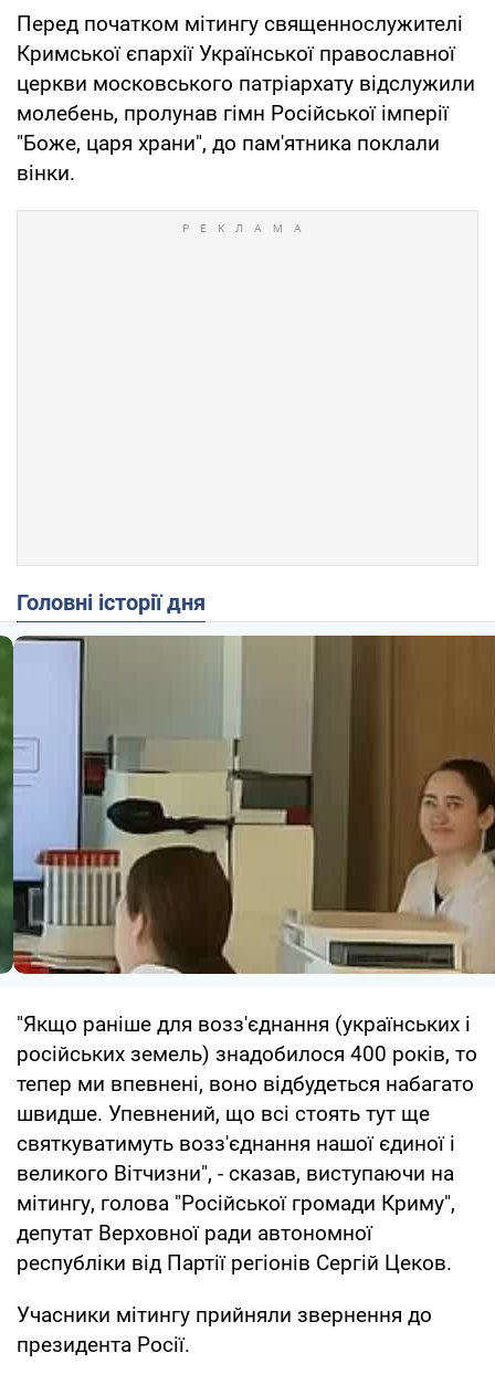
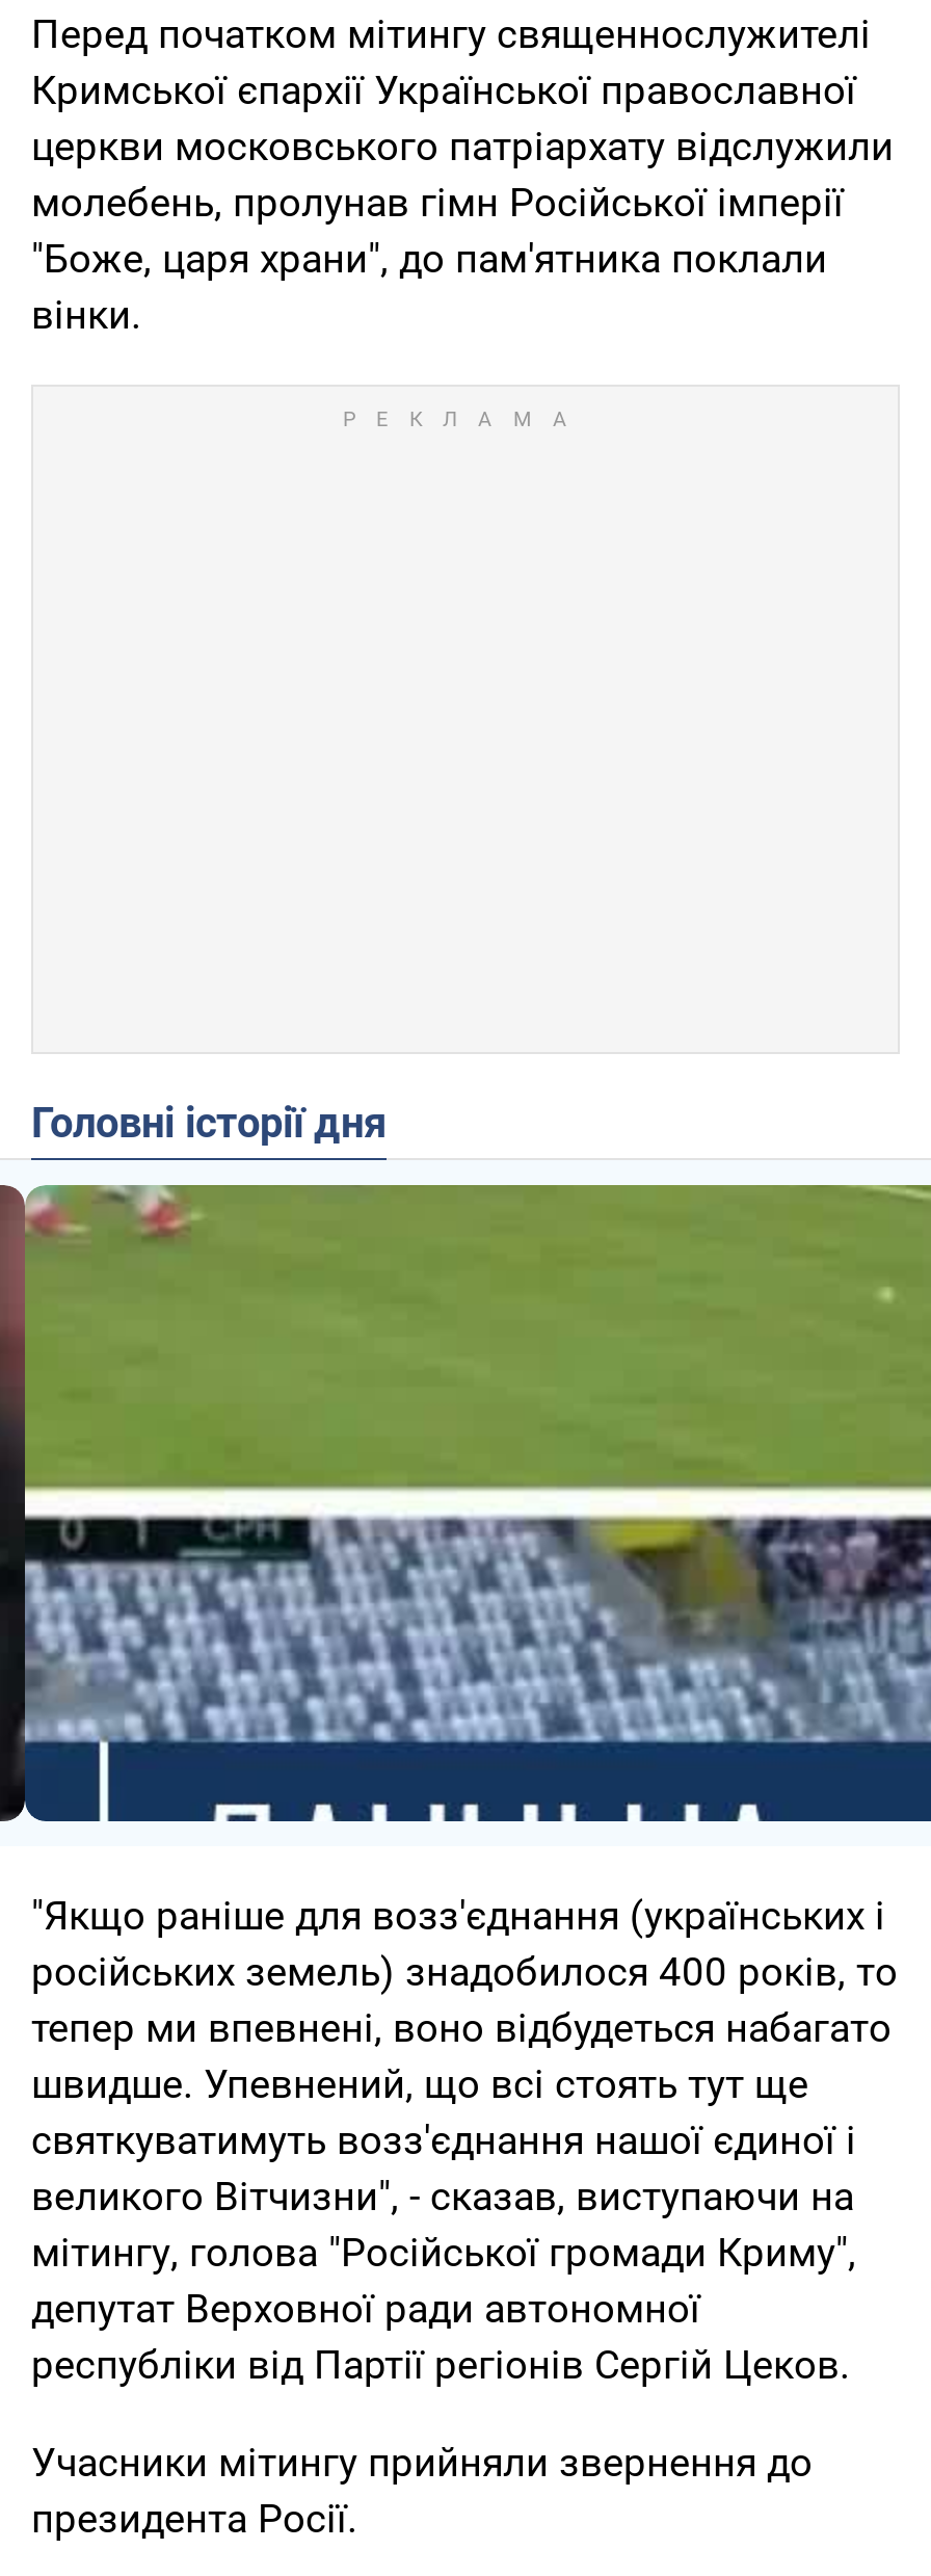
[3,634,492,975] [image] -> [6,1183,925,1823] [image]

